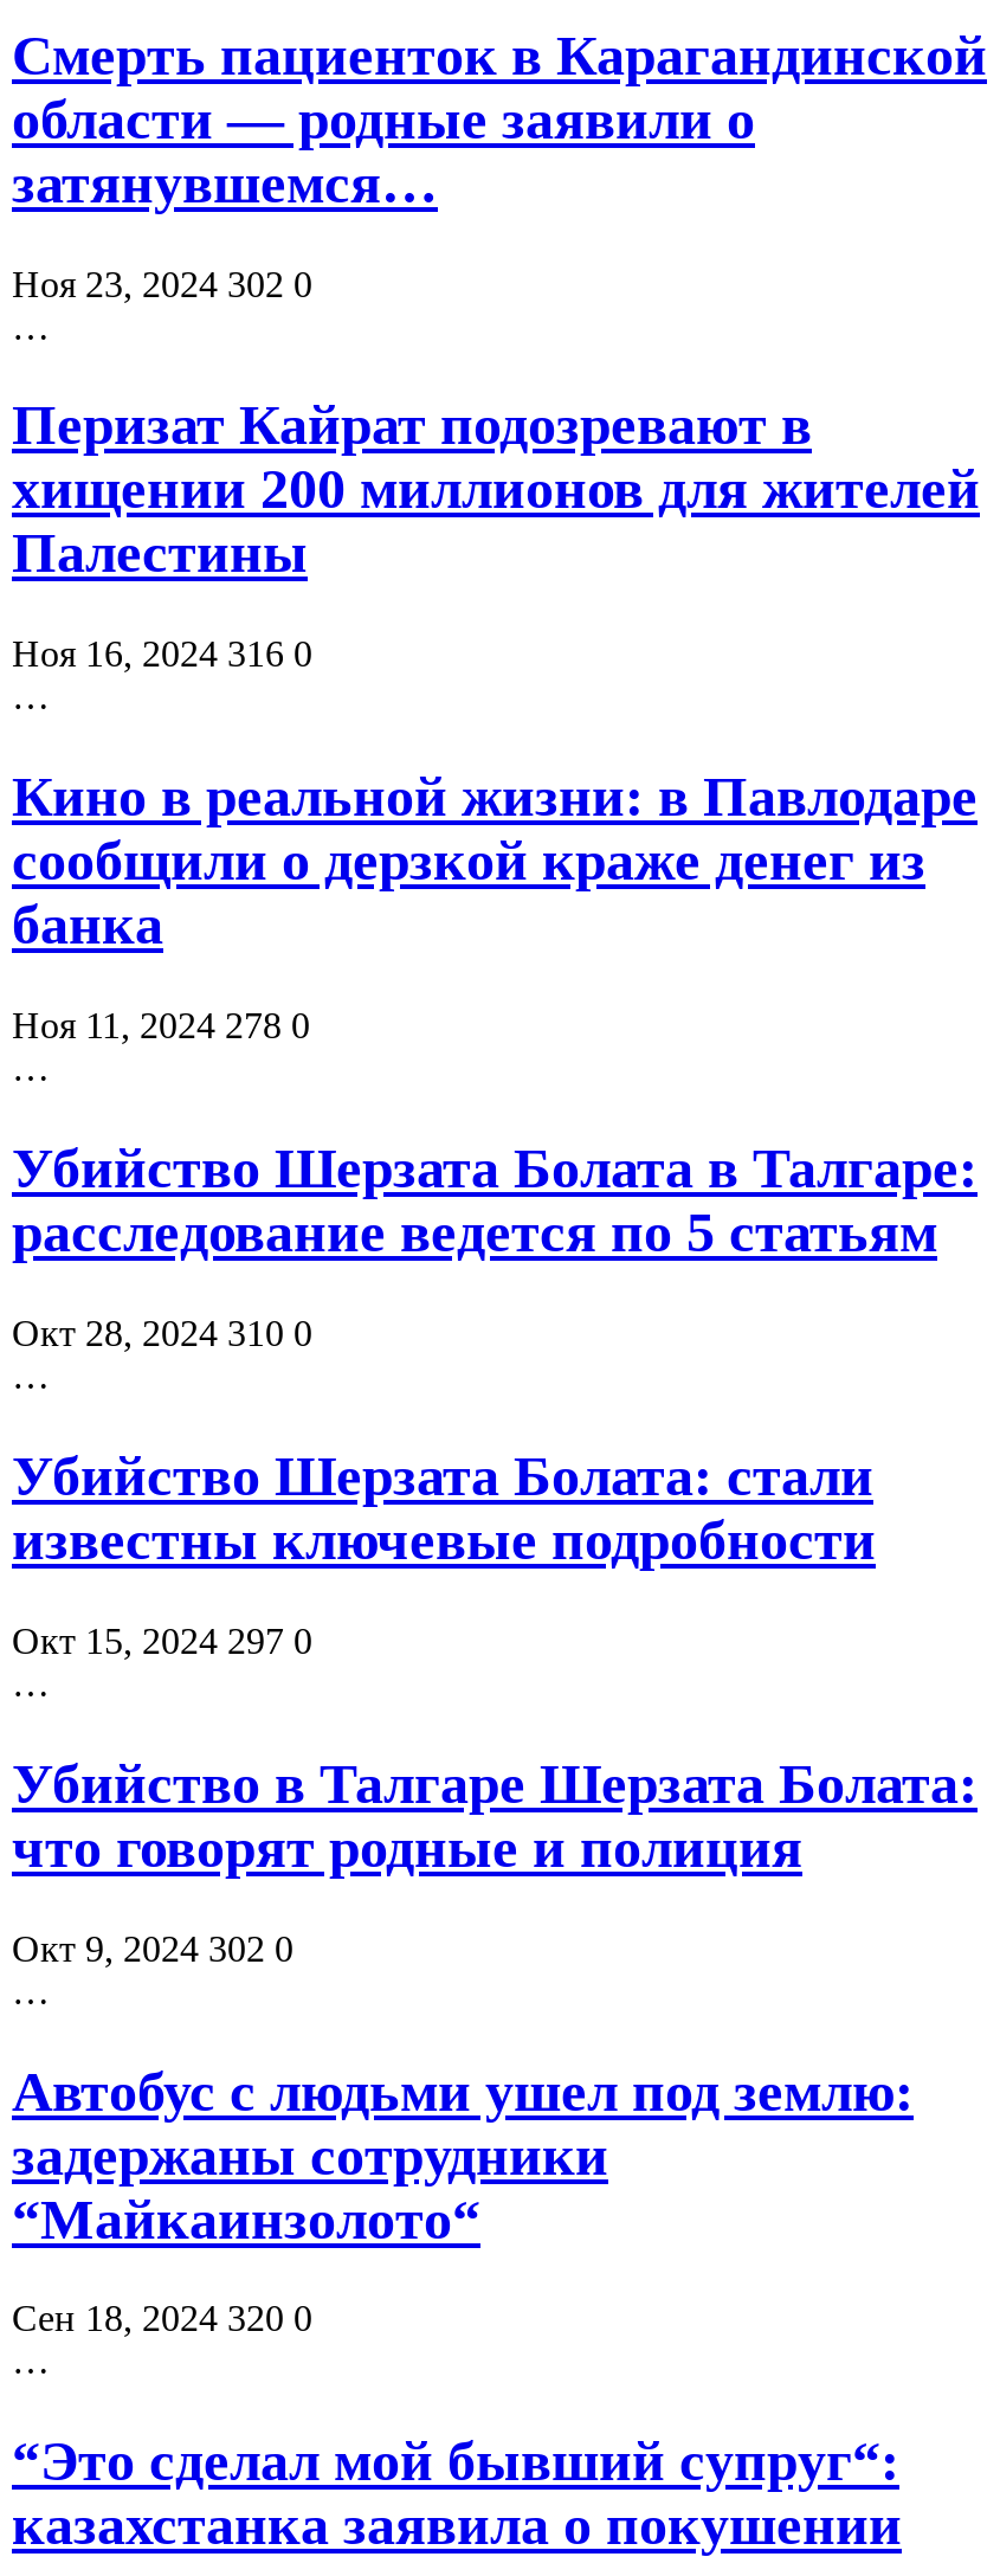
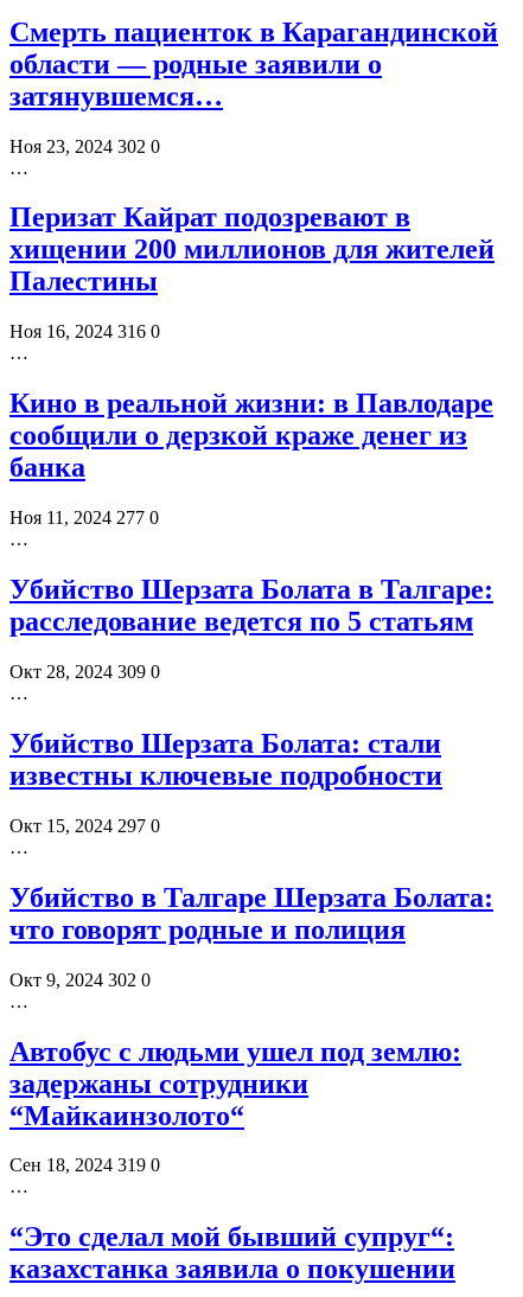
[12,1006,310,1046] Ноя 11, 2024 278 0 -> [9,508,159,528] Ноя 11, 2024 277 0
[12,1313,312,1353] Окт 28, 2024 310 0 -> [9,662,160,682] Окт 28, 2024 309 0
[12,2299,312,2339] Сен 18, 2024 320 0 -> [9,1155,160,1175] Сен 18, 2024 319 0

